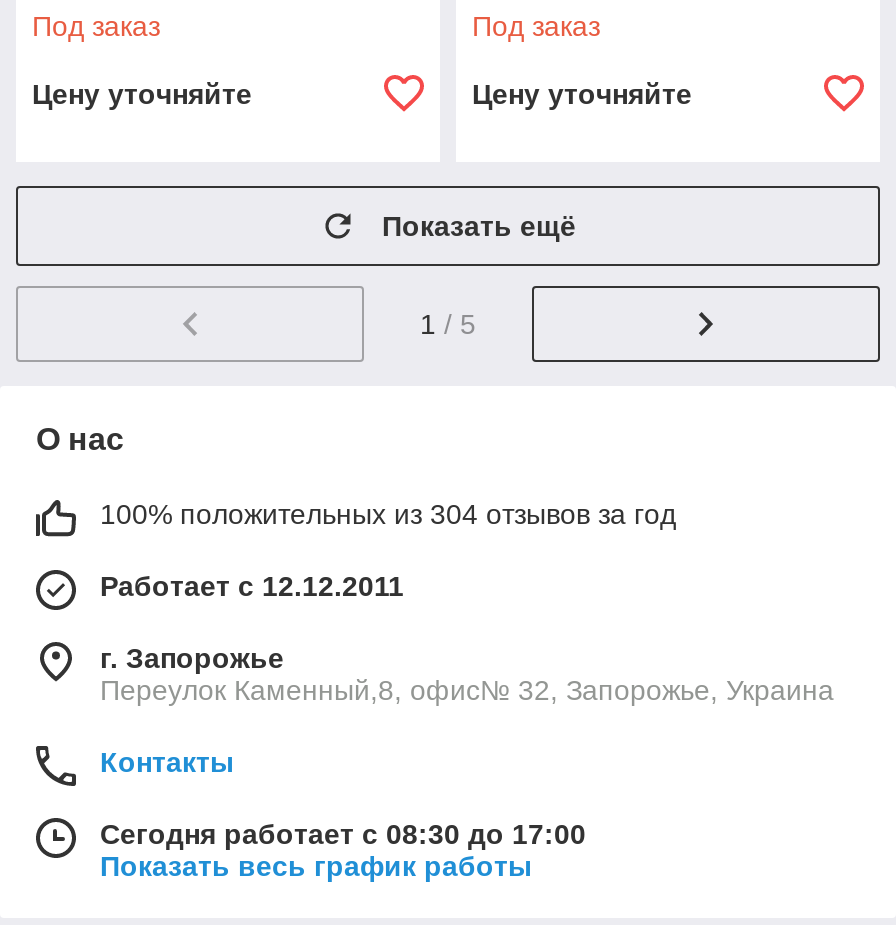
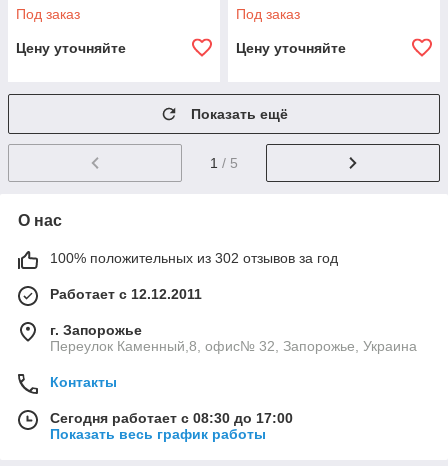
[100,498,676,530] 100% положительных из 304 отзывов за год -> [50,250,338,266] 100% положительных из 302 отзывов за год

